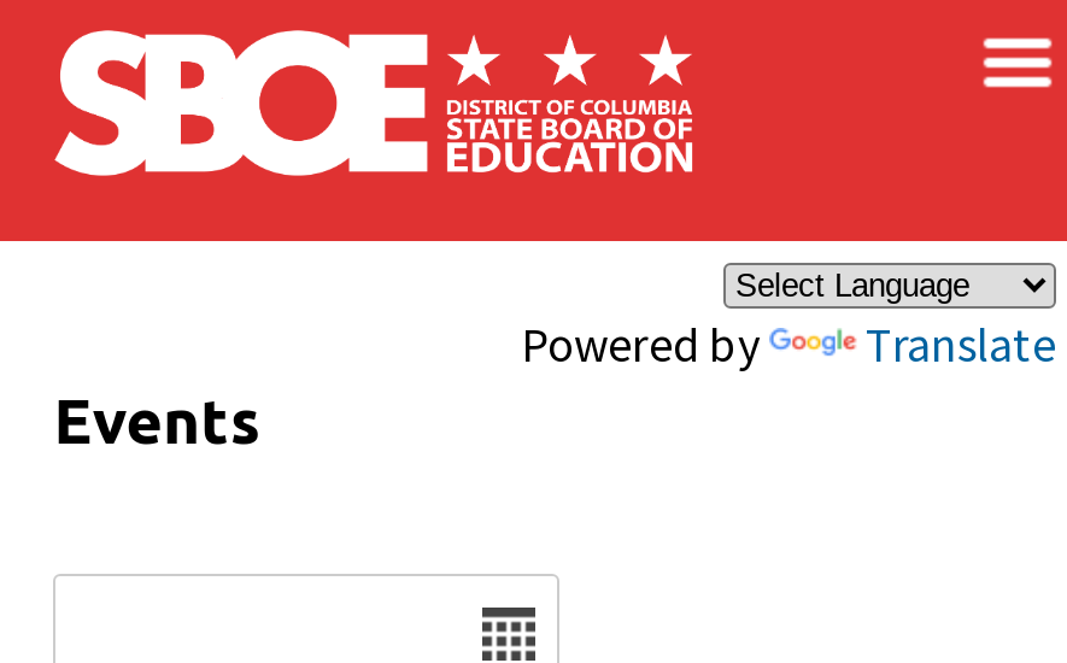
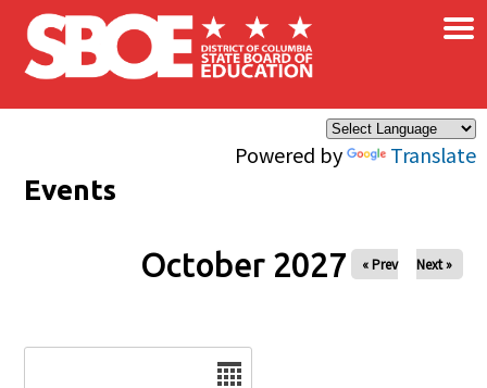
none -> [140,246,452,284] October 2027 | « Prev | Next »

